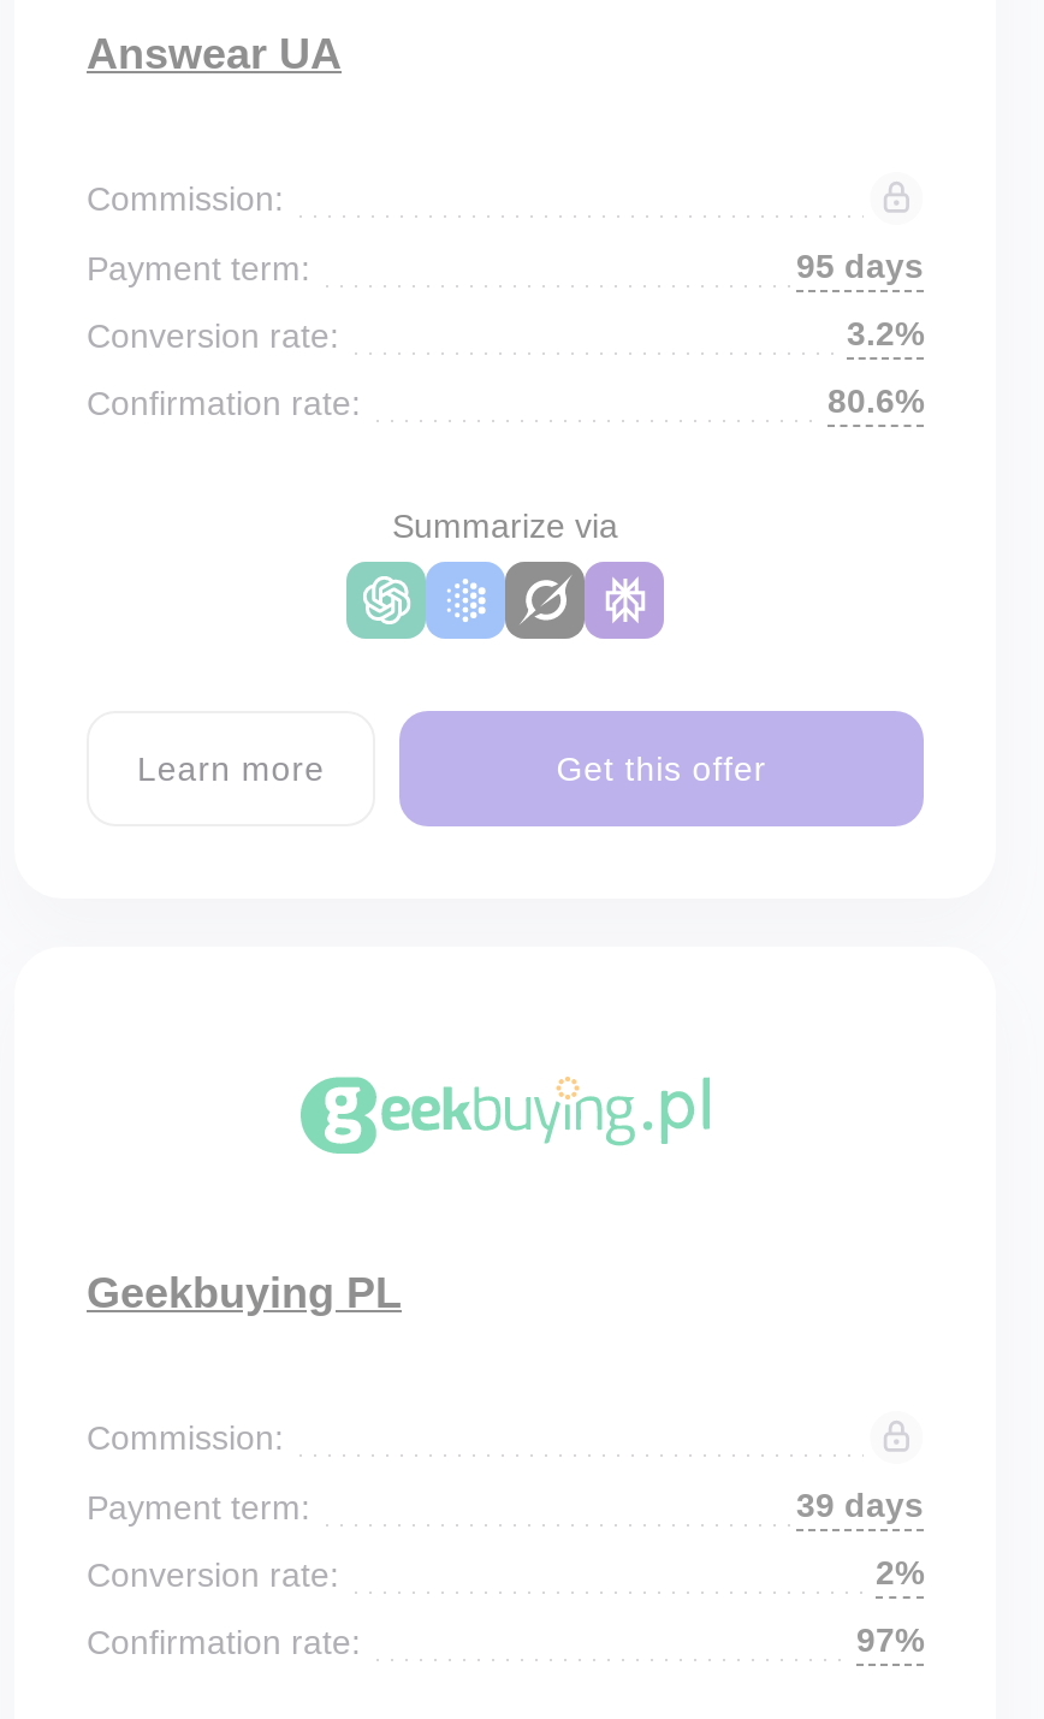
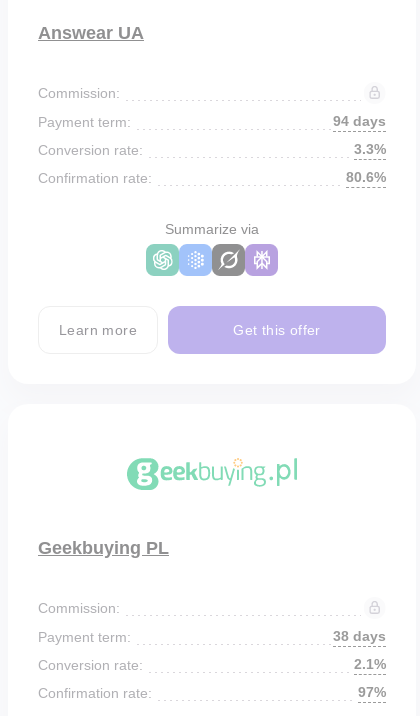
[796,247,924,285] 95 days -> [333,113,386,129] 94 days
[847,314,924,352] 3.2% -> [354,141,386,157] 3.3%
[796,1486,924,1524] 39 days -> [333,628,386,644] 38 days
[876,1553,924,1591] 2% -> [354,656,386,672] 2.1%

